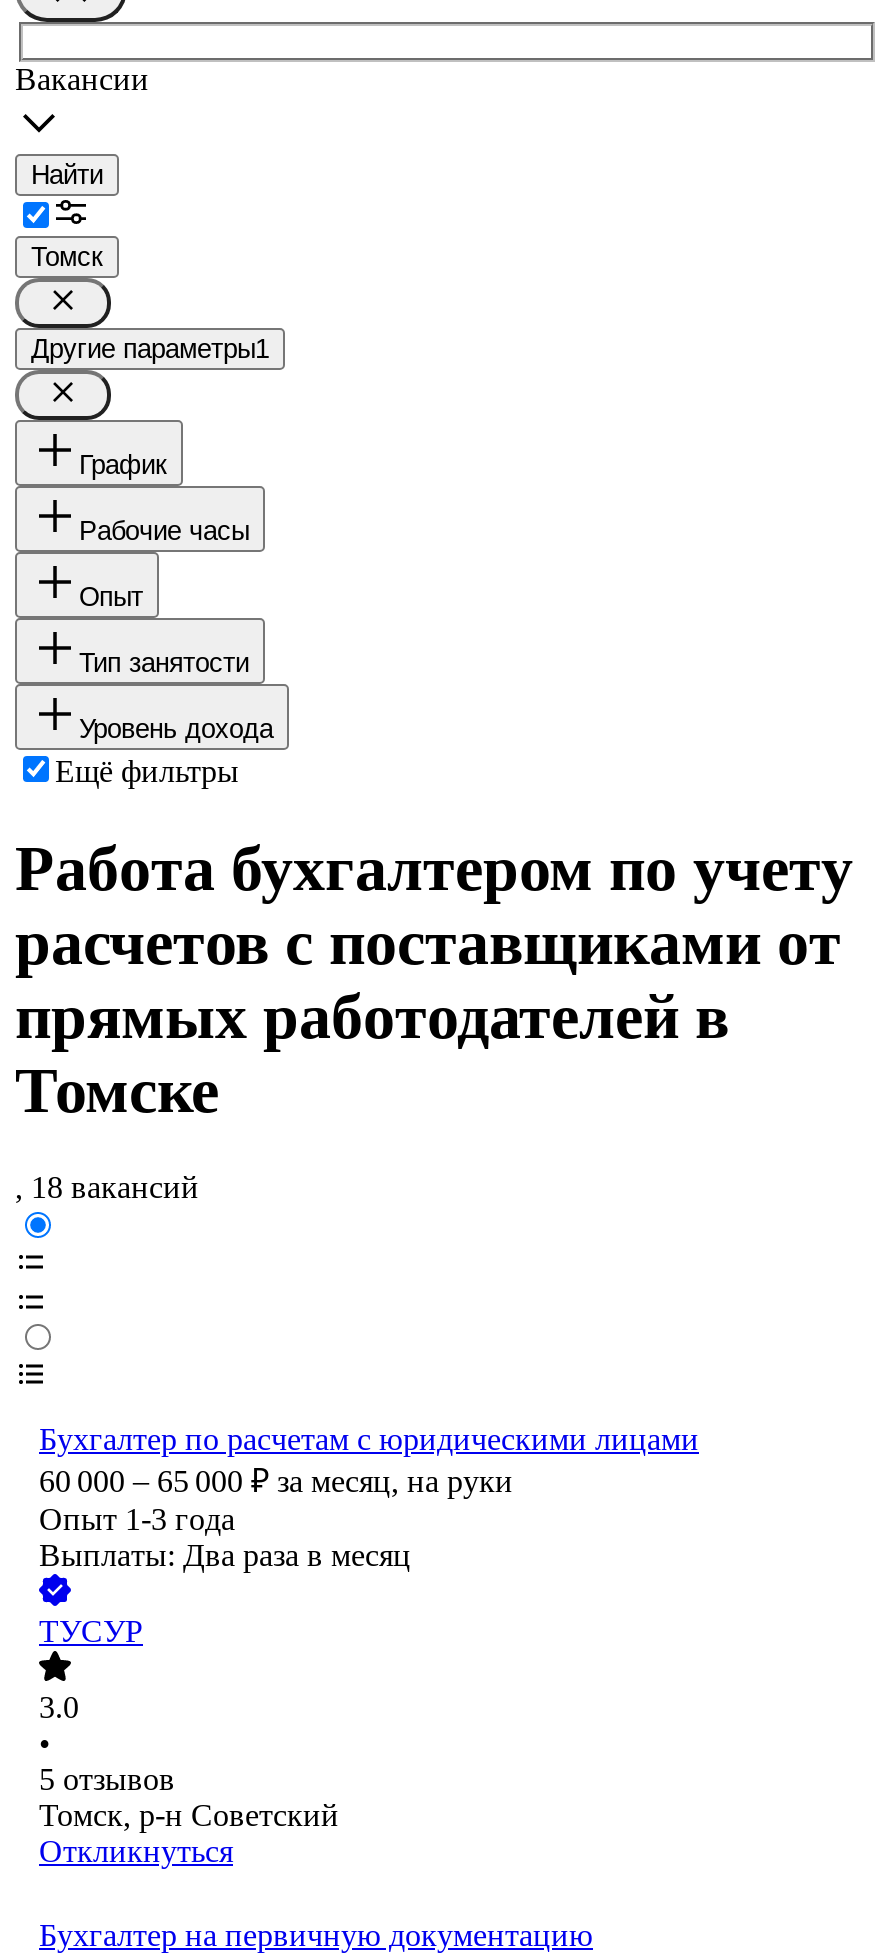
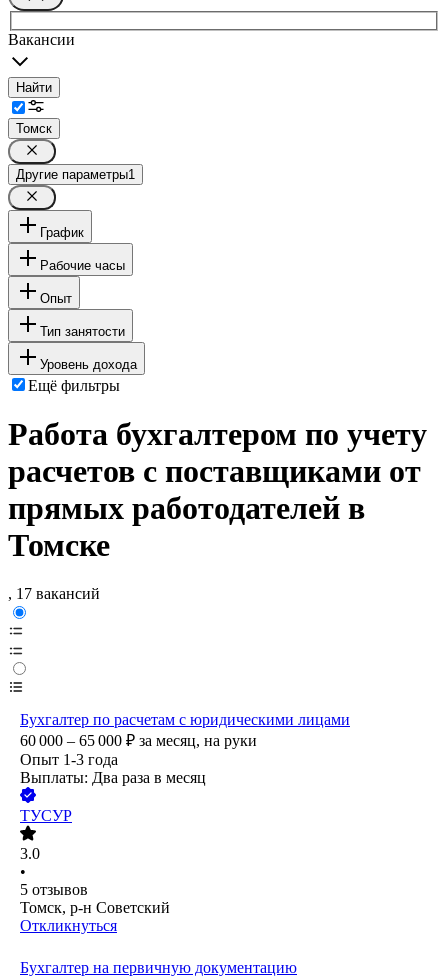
[15,1171,199,1205] , 18 вакансий -> [8,585,100,602] , 17 вакансий

